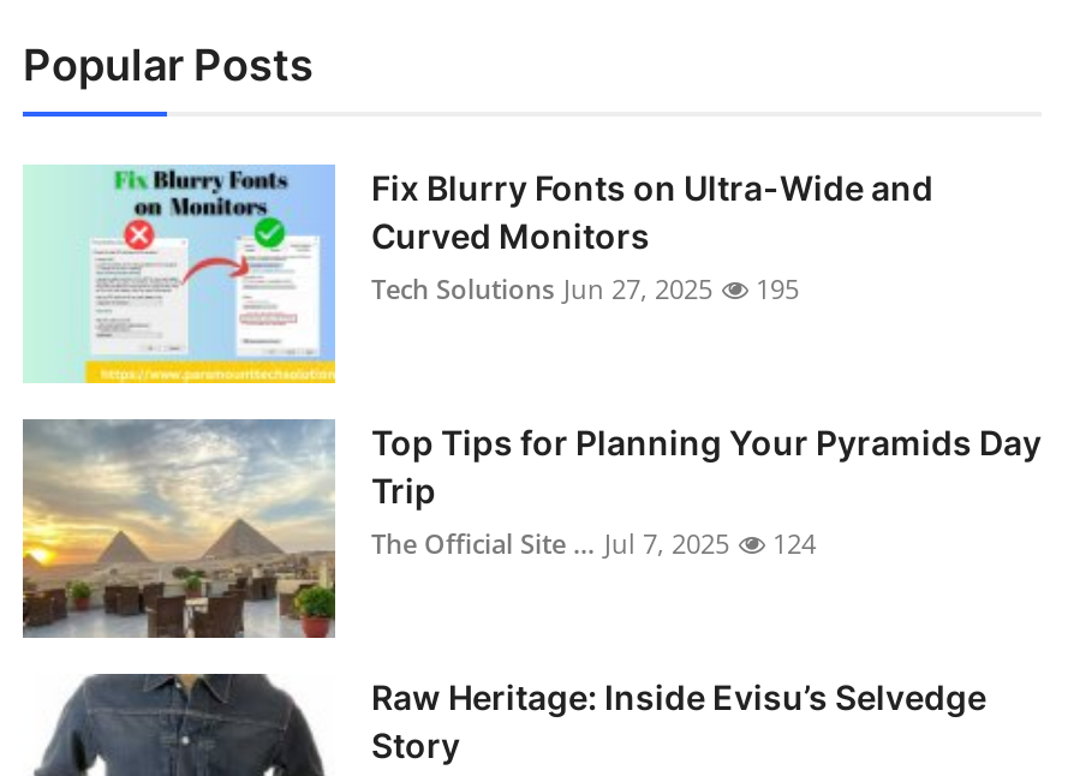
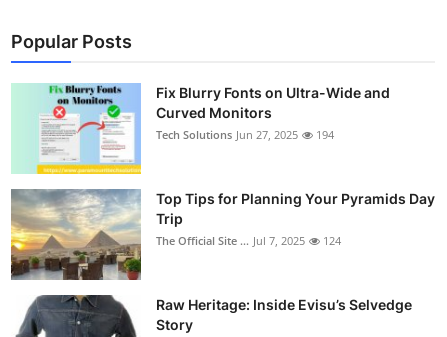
[371,271,799,308] Tech Solutions Jun 27, 2025 195 -> [156,127,334,142] Tech Solutions Jun 27, 2025 194

